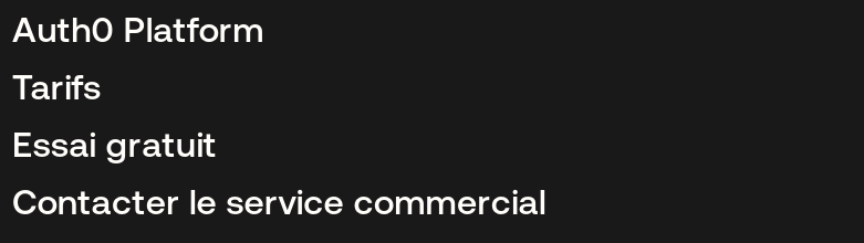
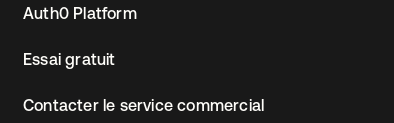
[12,66,101,106] Tarifs -> none

